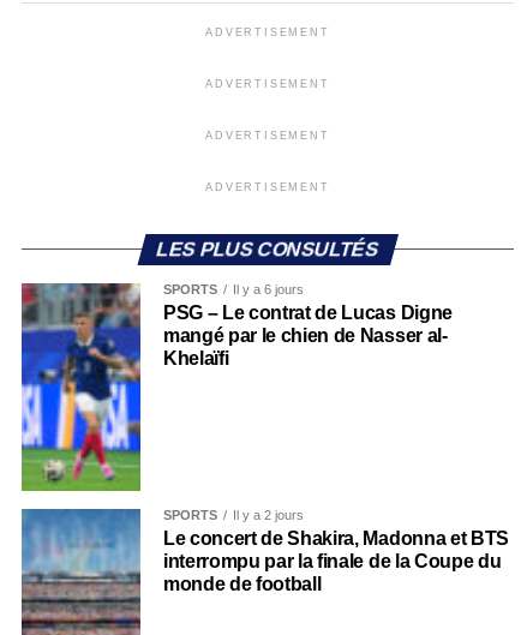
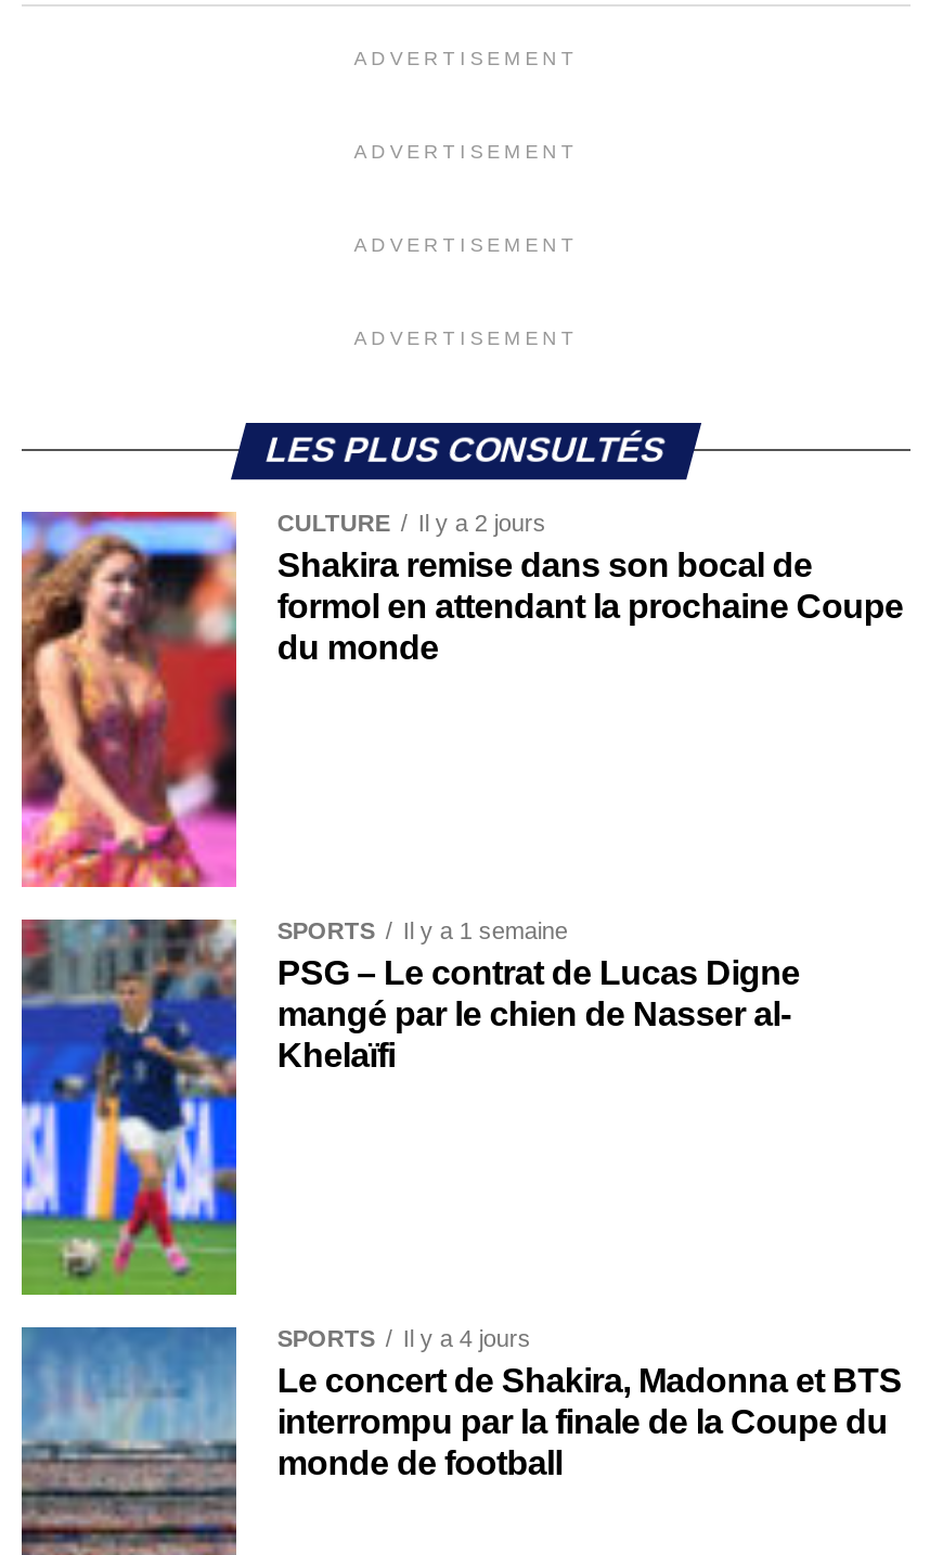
none -> [20,509,903,889] [image] | CULTURE | Il y a 2 jours | Shakira remise dans son bocal de | formol en attendant la prochaine Coupe | du monde
[163,282,304,296] SPORTS Il y a 6 jours -> [277,917,568,943] SPORTS Il y a 1 semaine
[163,508,304,522] SPORTS Il y a 2 jours -> [277,1325,531,1351] SPORTS Il y a 4 jours

